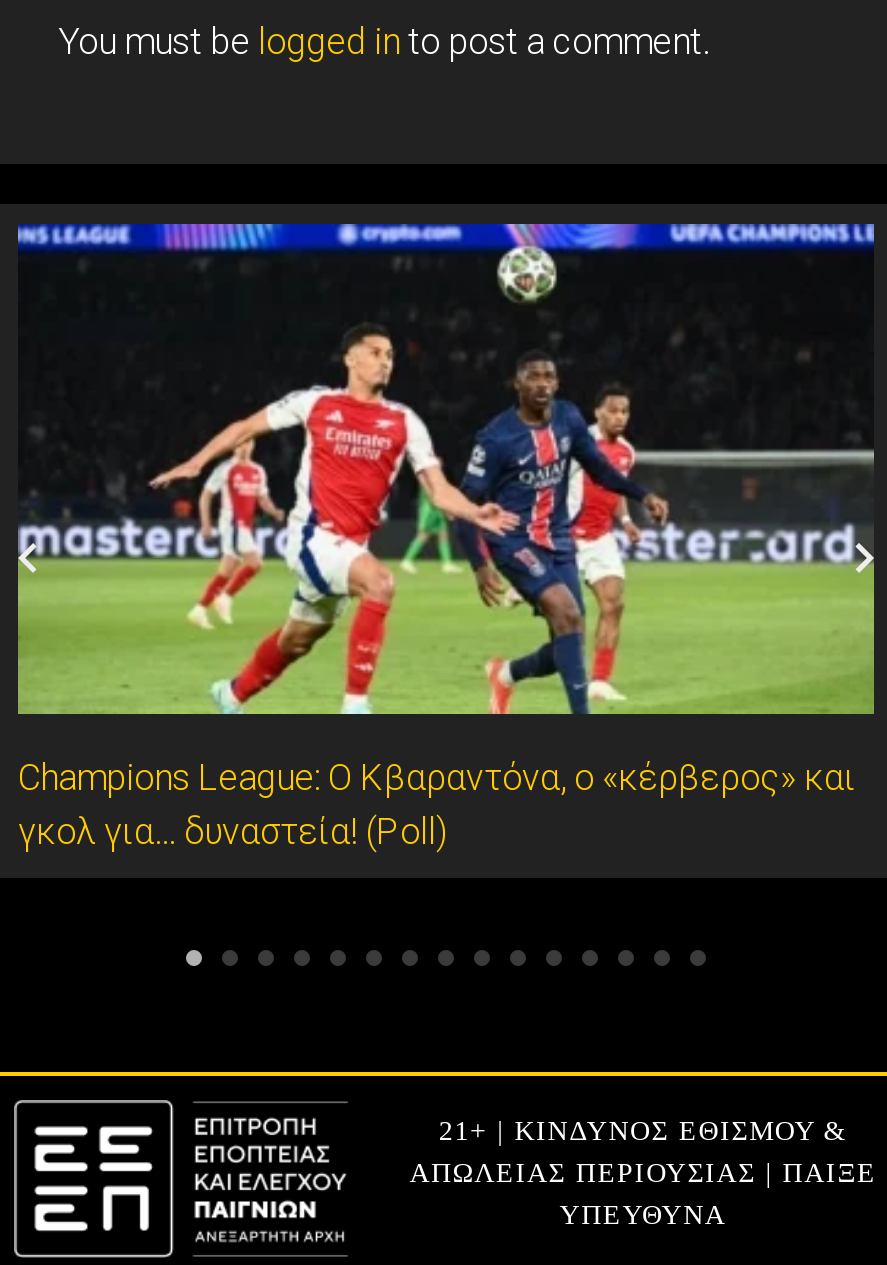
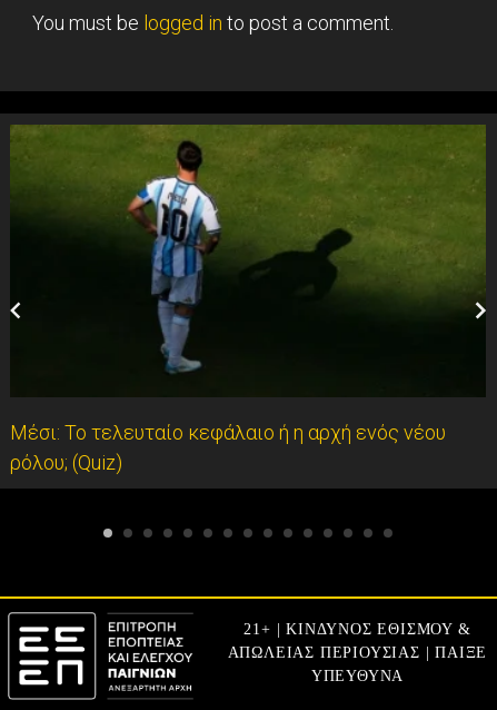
[16,222,876,851] [image] | Champions League: Ο Κβαραντόνα, ο «κέρβερος» και | γκολ για… δυναστεία! (Poll) -> [10,125,486,474] [image] | Μέσι: Το τελευταίο κεφάλαιο ή η αρχή ενός νέου | ρόλου; (Quiz)

